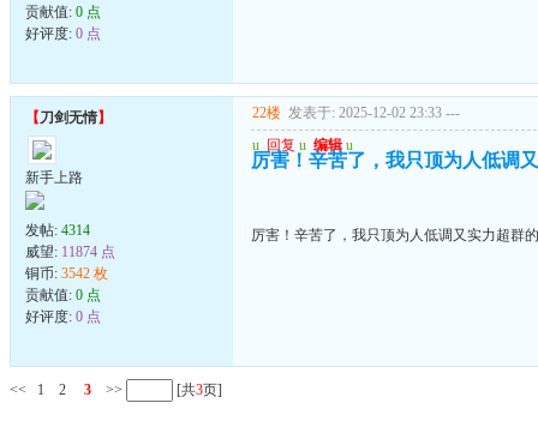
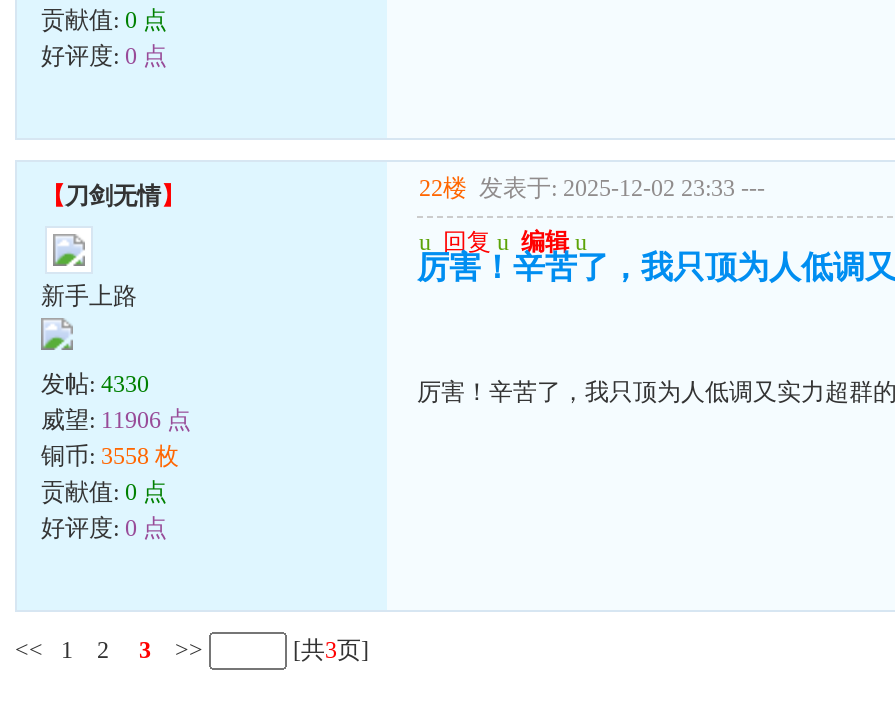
[25,222,90,238] 发帖: 4314 -> [41,370,149,398] 发帖: 4330
[25,243,115,260] 威望: 11874 点 -> [41,406,191,434] 威望: 11906 点
[25,265,108,282] 铜币: 3542 枚 -> [41,442,179,470] 铜币: 3558 枚

